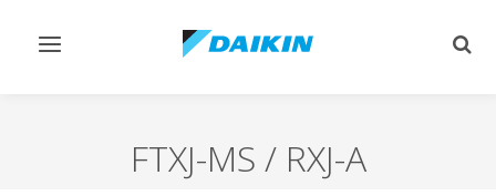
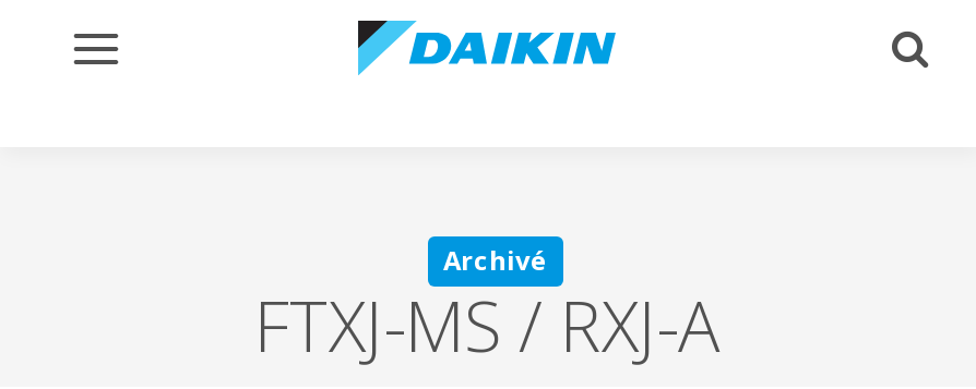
none -> [443,241,548,278] Archivé

